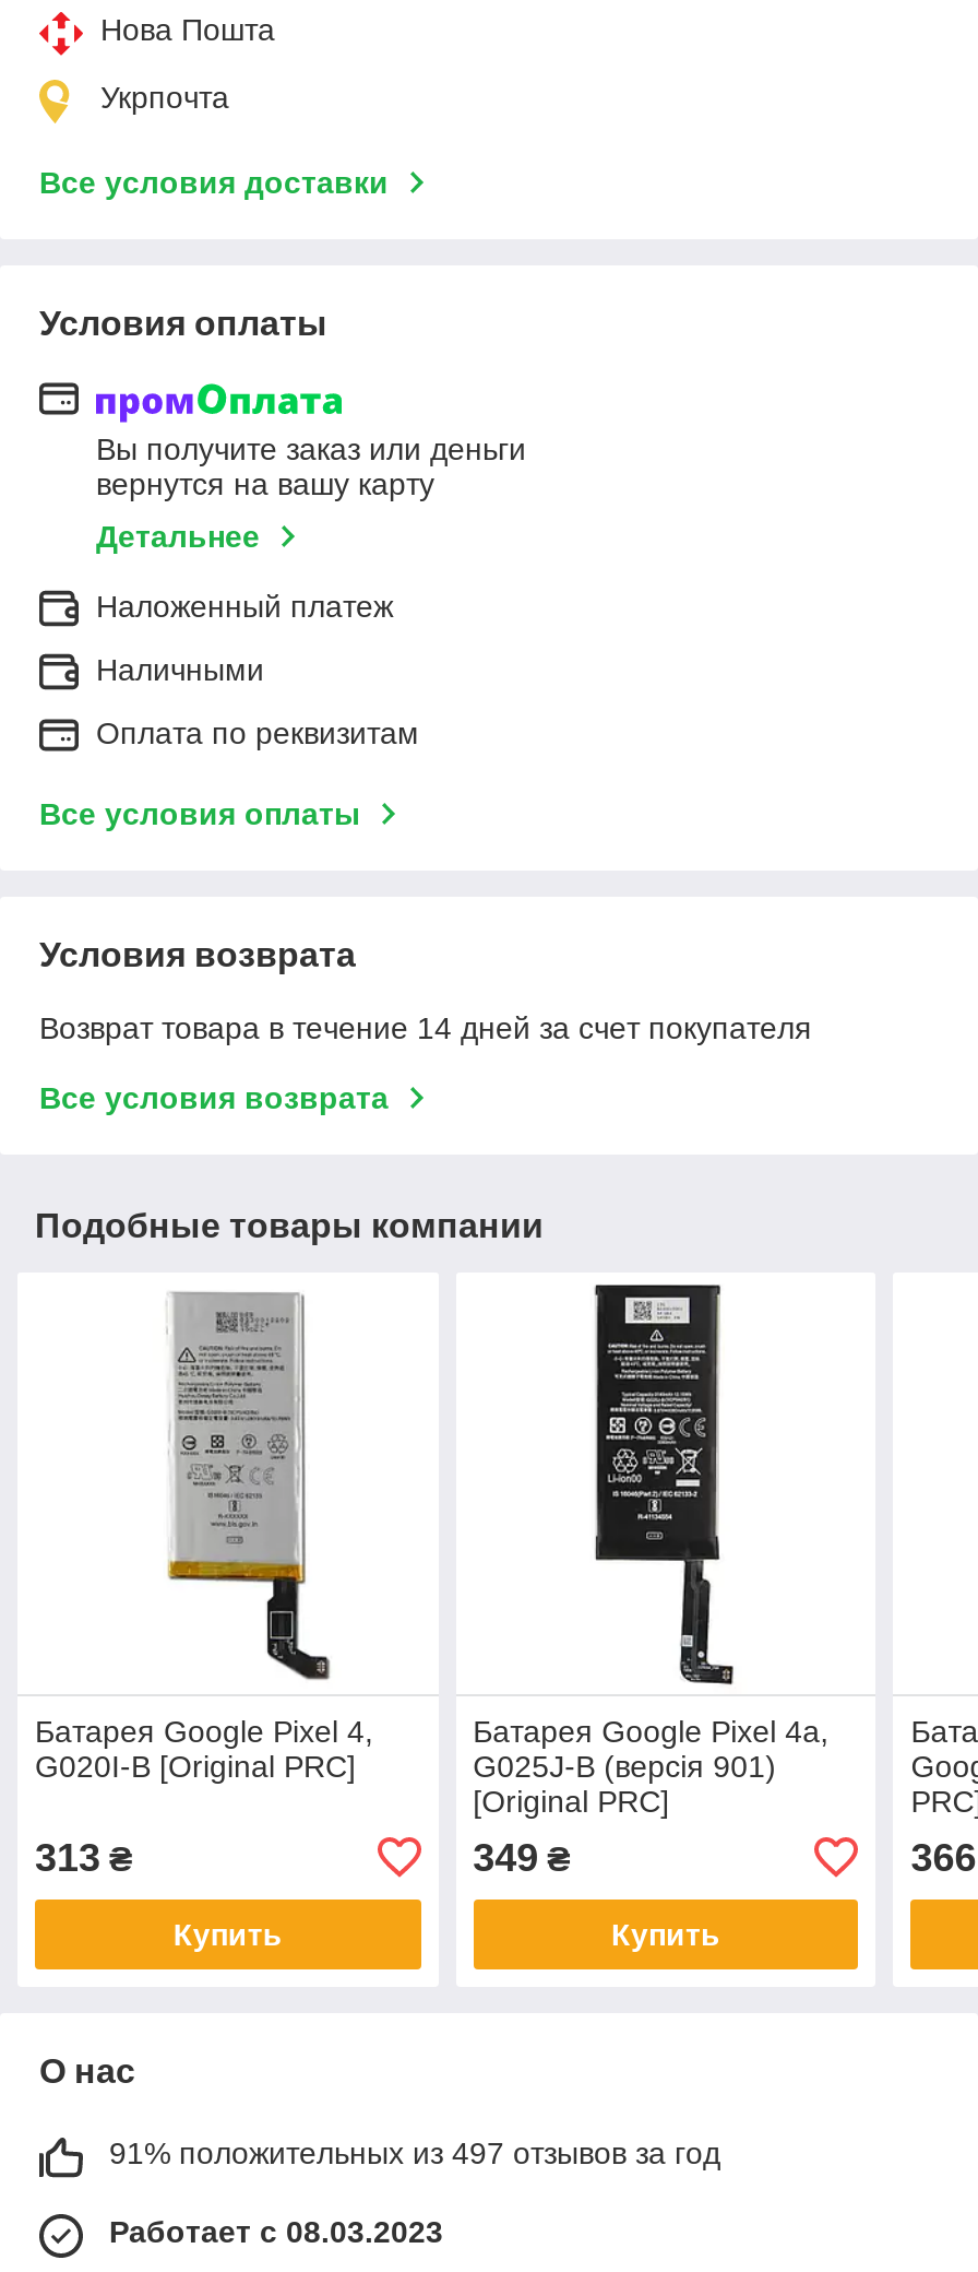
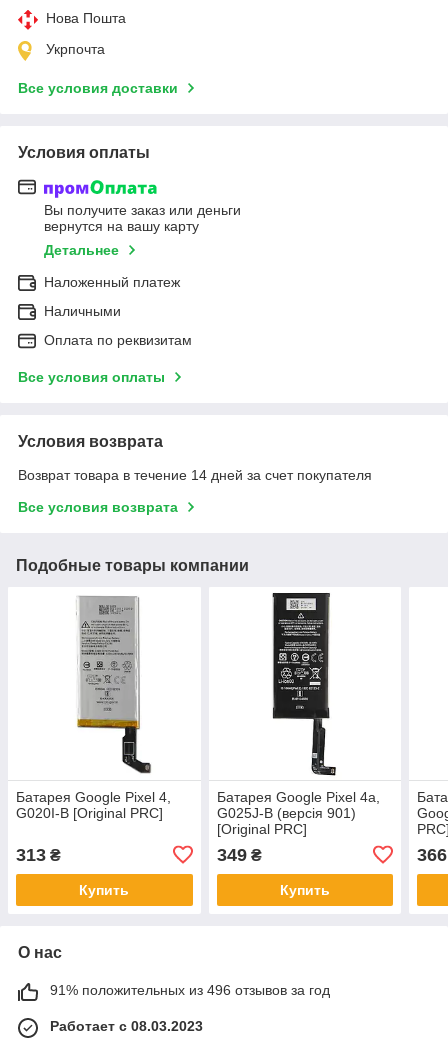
[109,2135,720,2170] 91% положительных из 497 отзывов за год -> [50,982,330,998] 91% положительных из 496 отзывов за год

